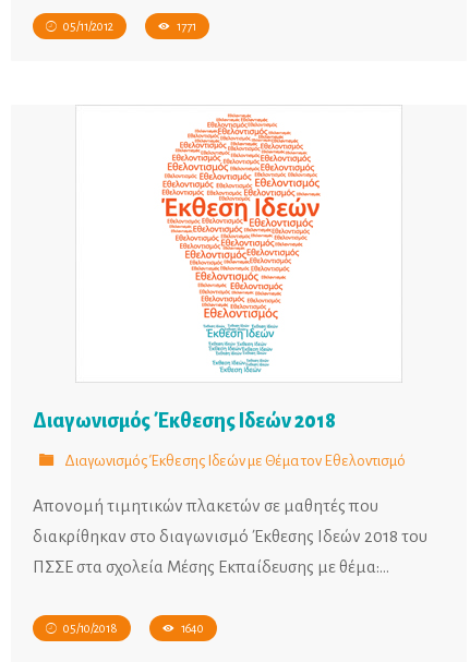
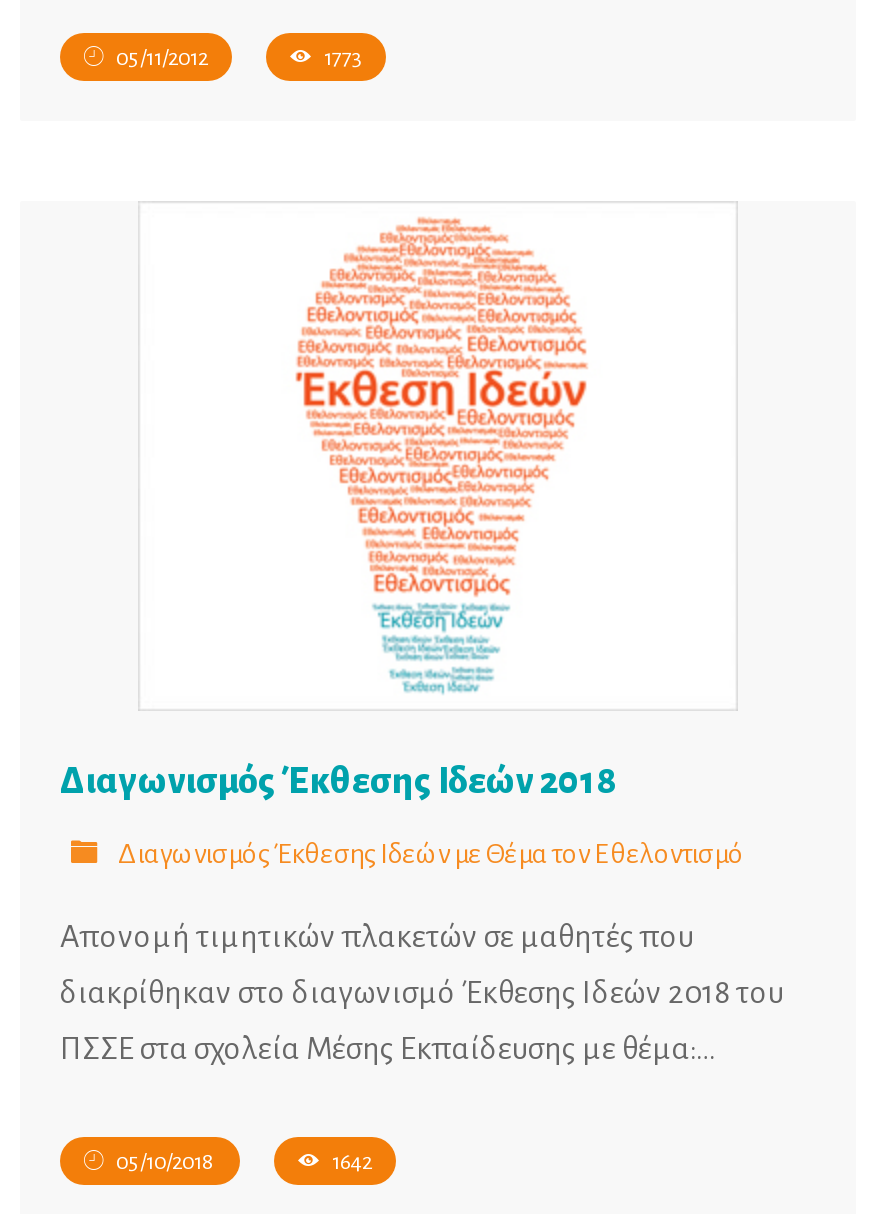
[174,20,196,33] 1771 -> [320,45,362,69] 1773
[179,622,204,635] 1640 -> [328,1149,372,1173] 1642

